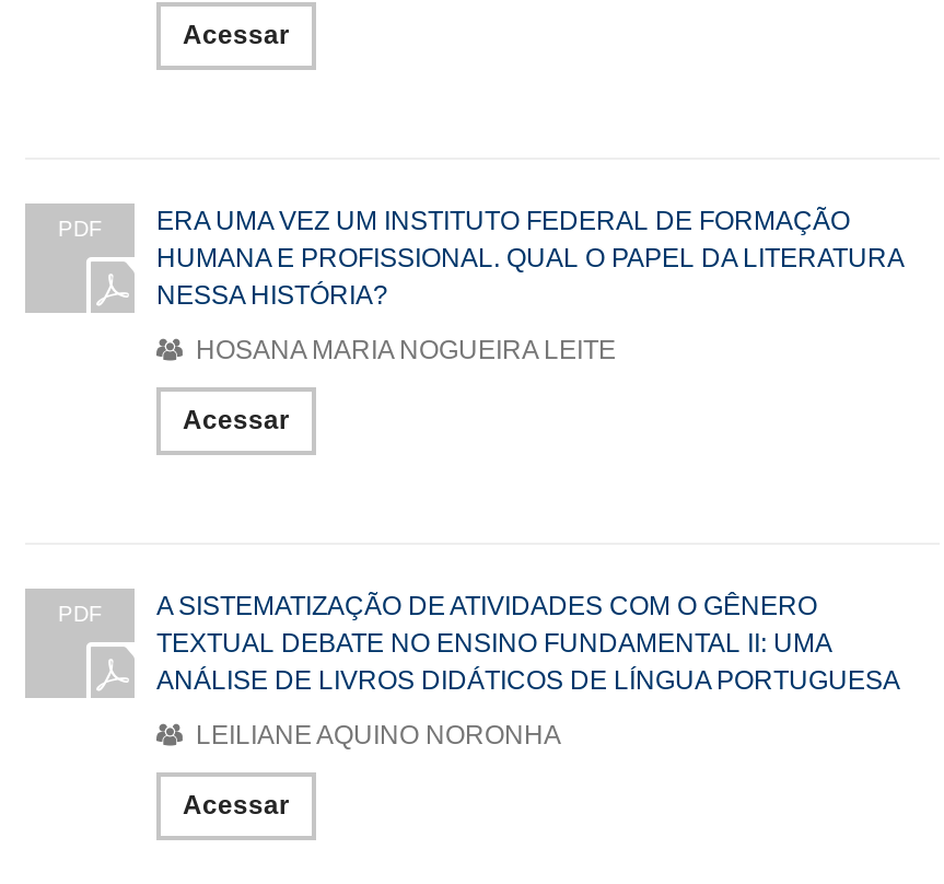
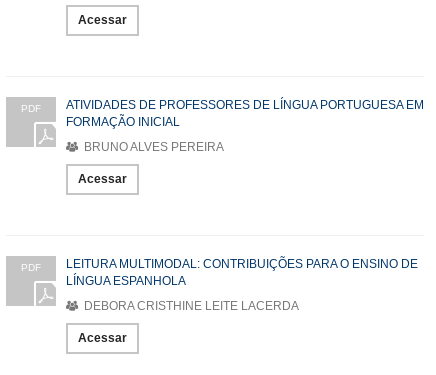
[156,205,902,310] ERA UMA VEZ UM INSTITUTO FEDERAL DE FORMAÇÃO | HUMANA E PROFISSIONAL. QUAL O PAPEL DA LITERATURA | NESSA HISTÓRIA? -> [66,98,424,129] ATIVIDADES DE PROFESSORES DE LÍNGUA PORTUGUESA EM | FORMAÇÃO INICIAL
[189,335,616,365] HOSANA MARIA NOGUEIRA LEITE -> [81,140,224,154] BRUNO ALVES PEREIRA
[156,591,900,696] A SISTEMATIZAÇÃO DE ATIVIDADES COM O GÊNERO | TEXTUAL DEBATE NO ENSINO FUNDAMENTAL II: UMA | ANÁLISE DE LIVROS DIDÁTICOS DE LÍNGUA PORTUGUESA -> [66,257,418,288] LEITURA MULTIMODAL: CONTRIBUIÇÕES PARA O ENSINO DE | LÍNGUA ESPANHOLA
[189,720,561,750] LEILIANE AQUINO NORONHA -> [81,299,299,313] DEBORA CRISTHINE LEITE LACERDA

